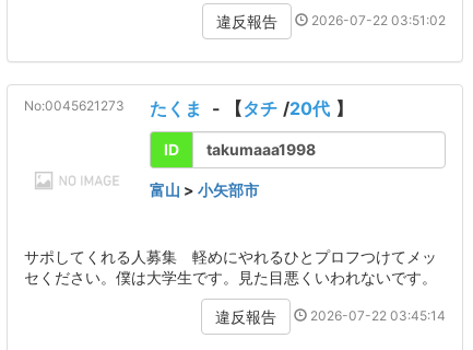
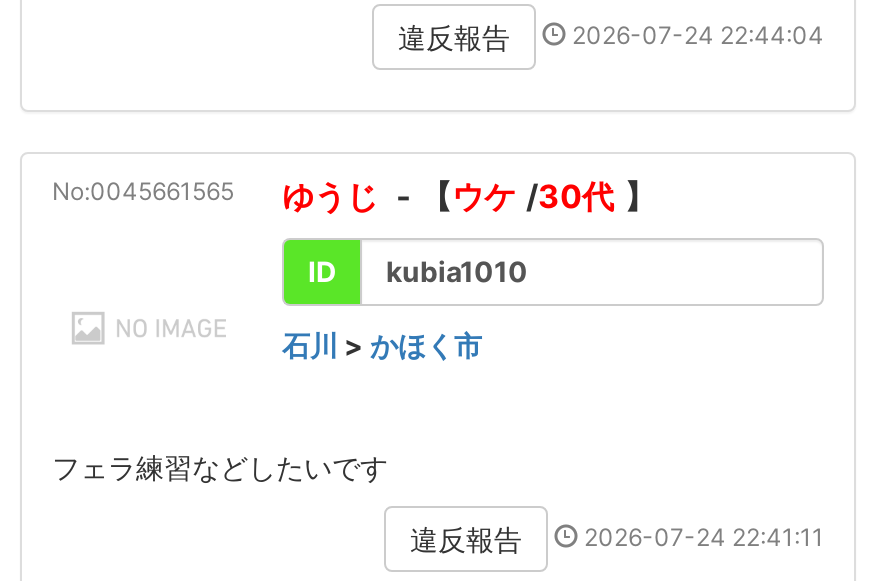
[216,12,446,31] 違反報告 2026-07-22 03:51:02 -> [398,20,824,54] 違反報告 2026-07-24 22:44:04
[24,97,353,119] No:0045621273 | たくま - 【タチ /20代 】 -> [52,176,656,216] No:0045661565 | ゆうじ - 【ウケ /30代 】
[164,140,316,159] ID takumaaa1998 -> [308,254,528,288] ID kubia1010
[150,180,259,199] 富山>小矢部市 -> [282,328,482,362] 石川>かほく市
[24,247,437,287] サポしてくれる人募集 軽めにやれるひとプロフつけてメッ | セください。僕は大学生です。見た目悪くいわれないです。 -> [52,450,388,484] フェラ練習などしたいです
[215,307,446,326] 違反報告 2026-07-22 03:45:14 -> [410,522,824,556] 違反報告 2026-07-24 22:41:11

